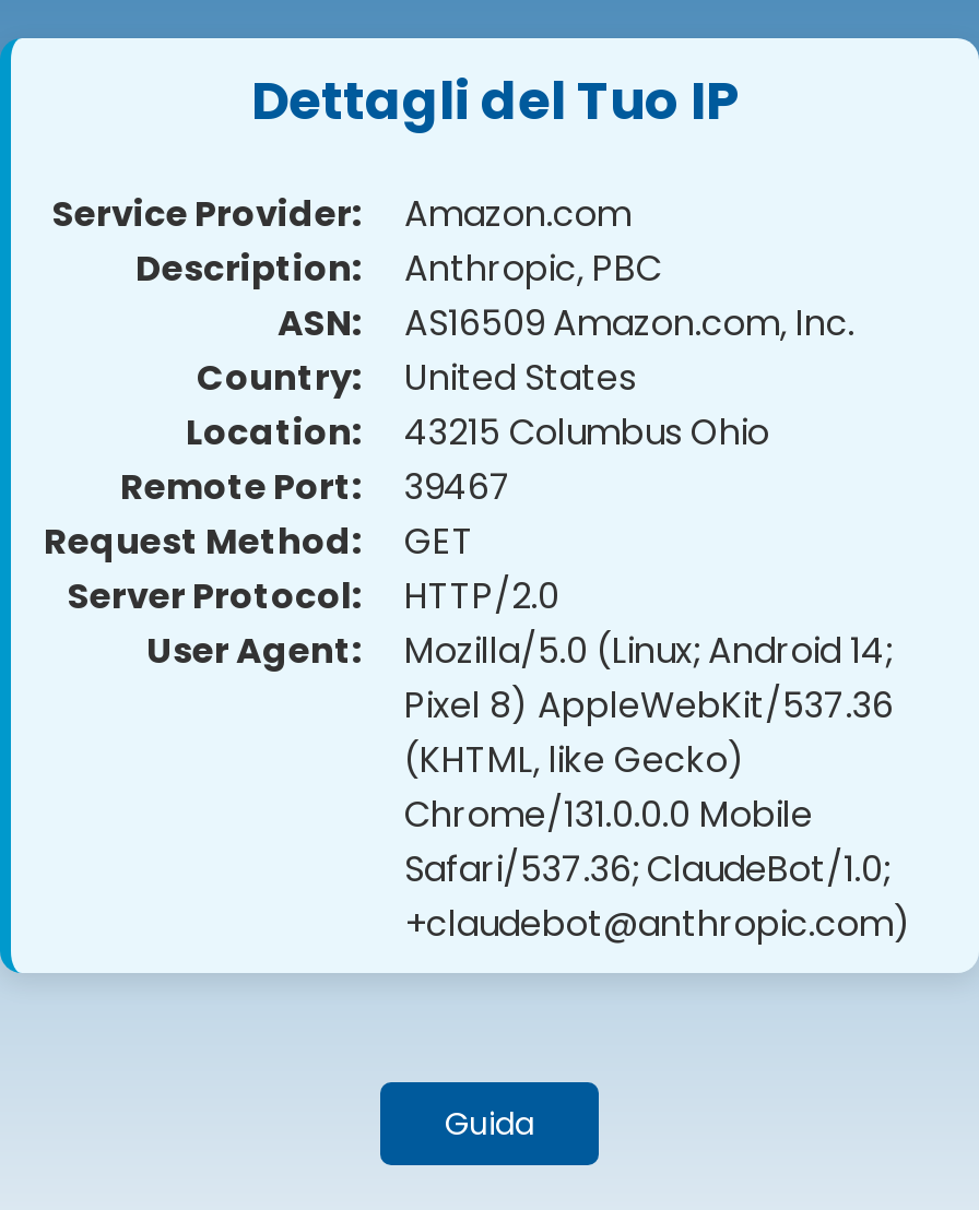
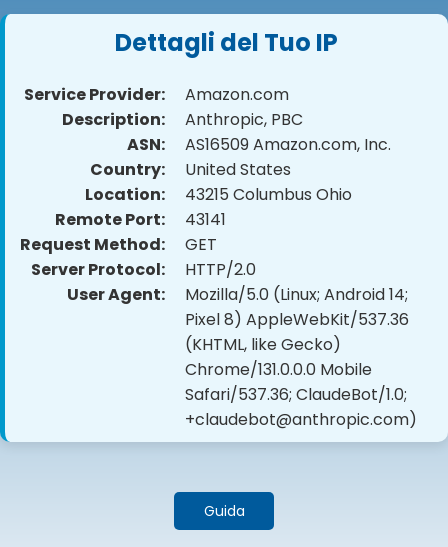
[120,462,511,512] Remote Port: 39467 -> [55,208,226,231] Remote Port: 43141

